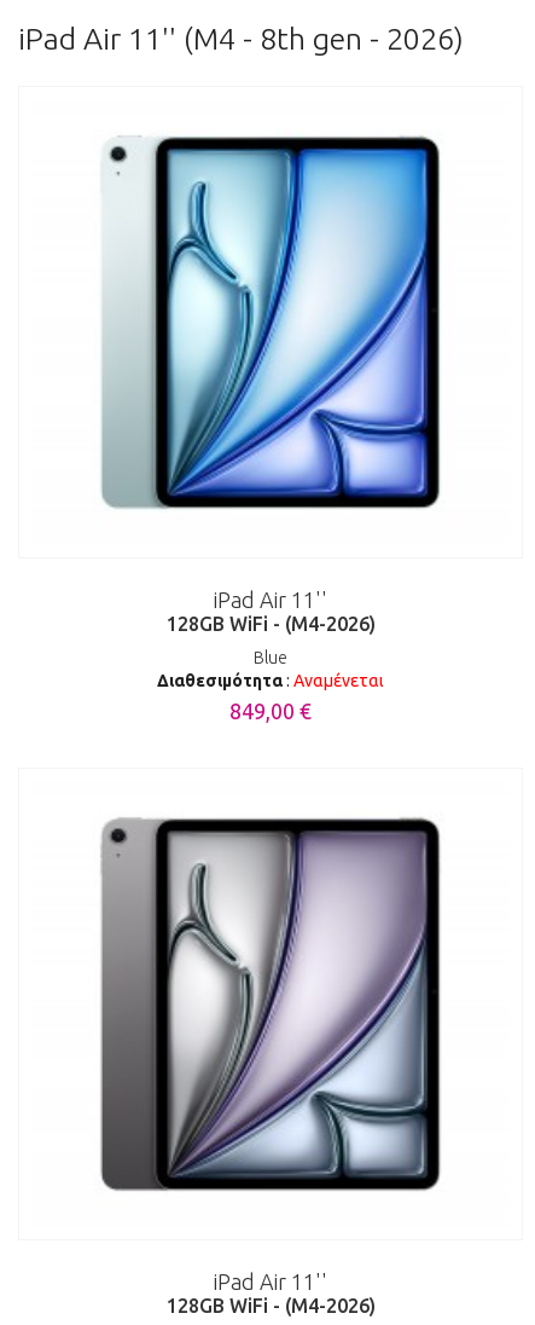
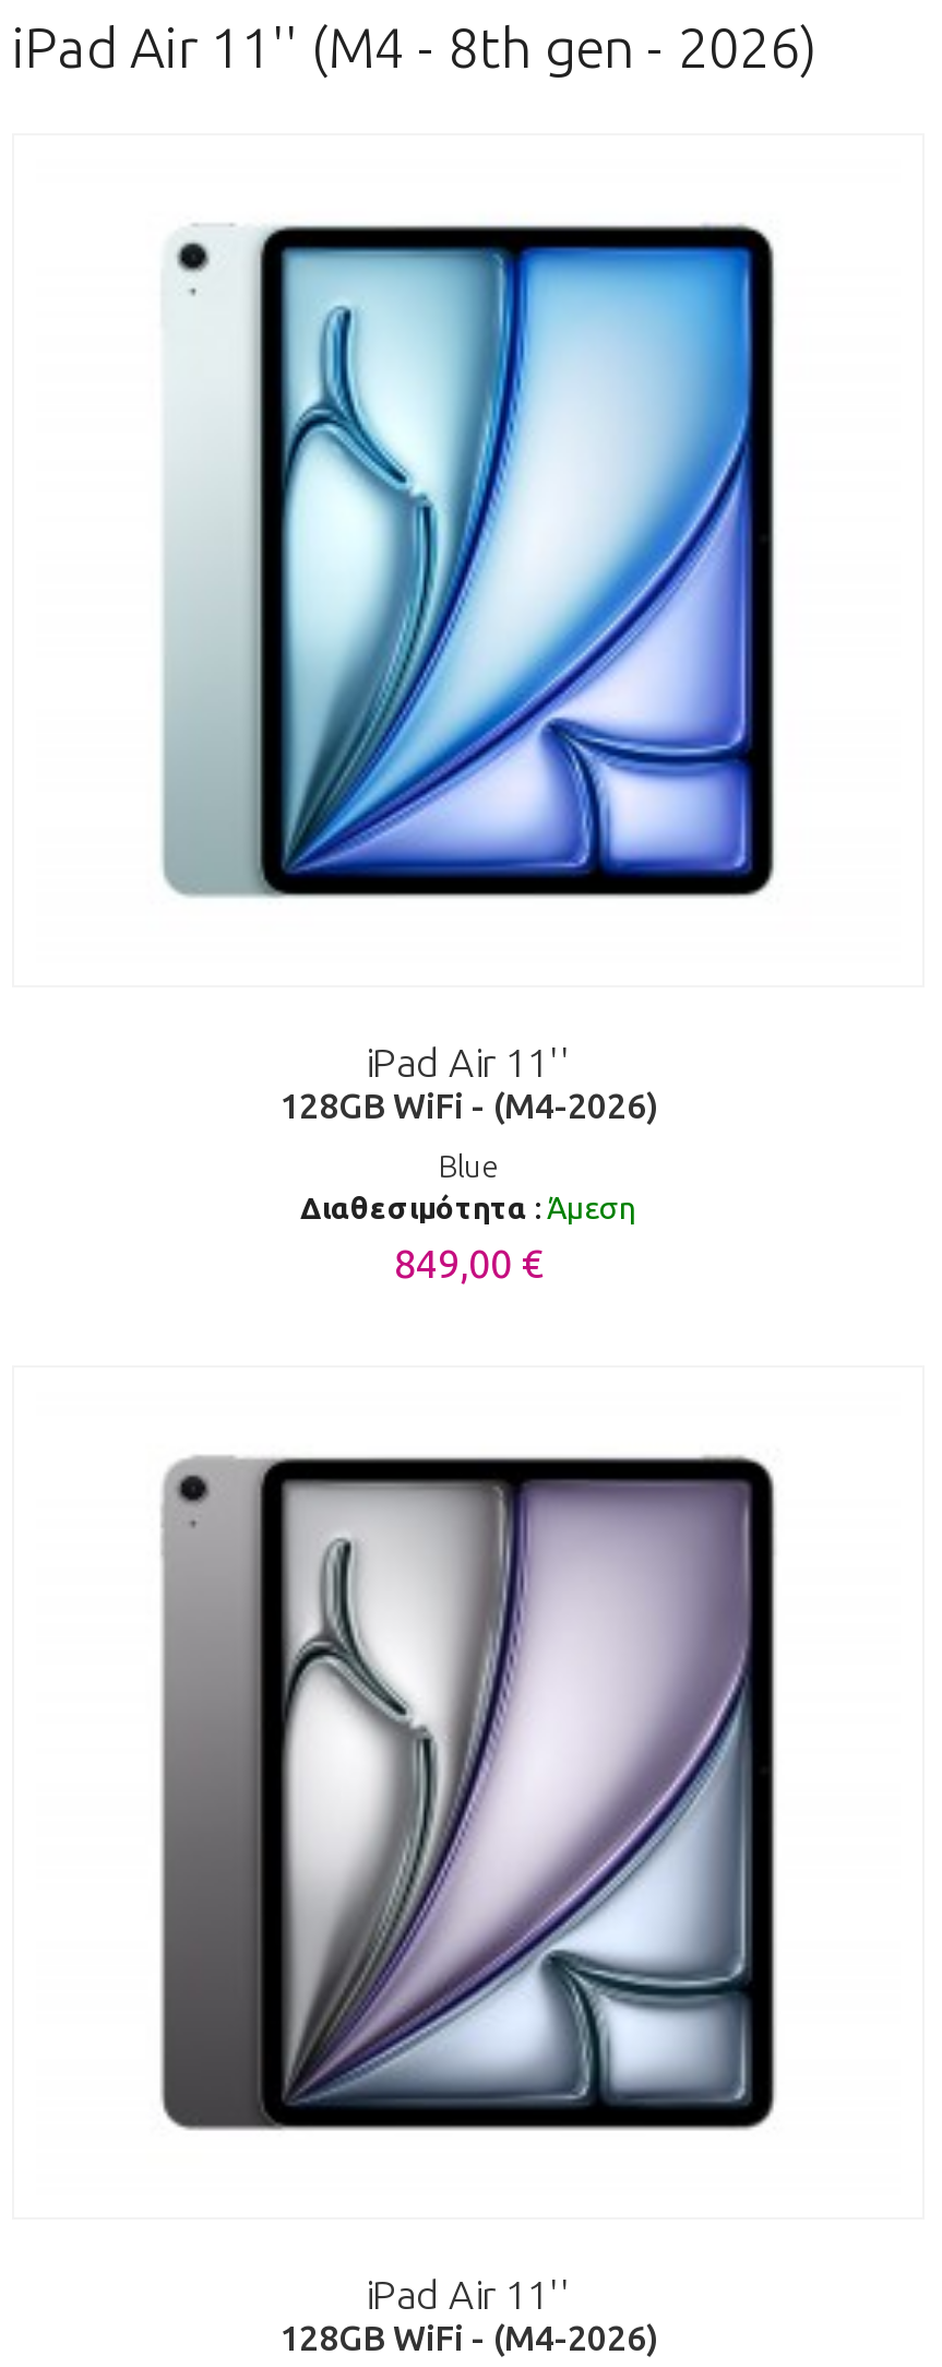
[157,671,384,690] Διαθεσιμότητα: Αναμένεται -> [300,1190,636,1225] Διαθεσιμότητα: Άμεση

